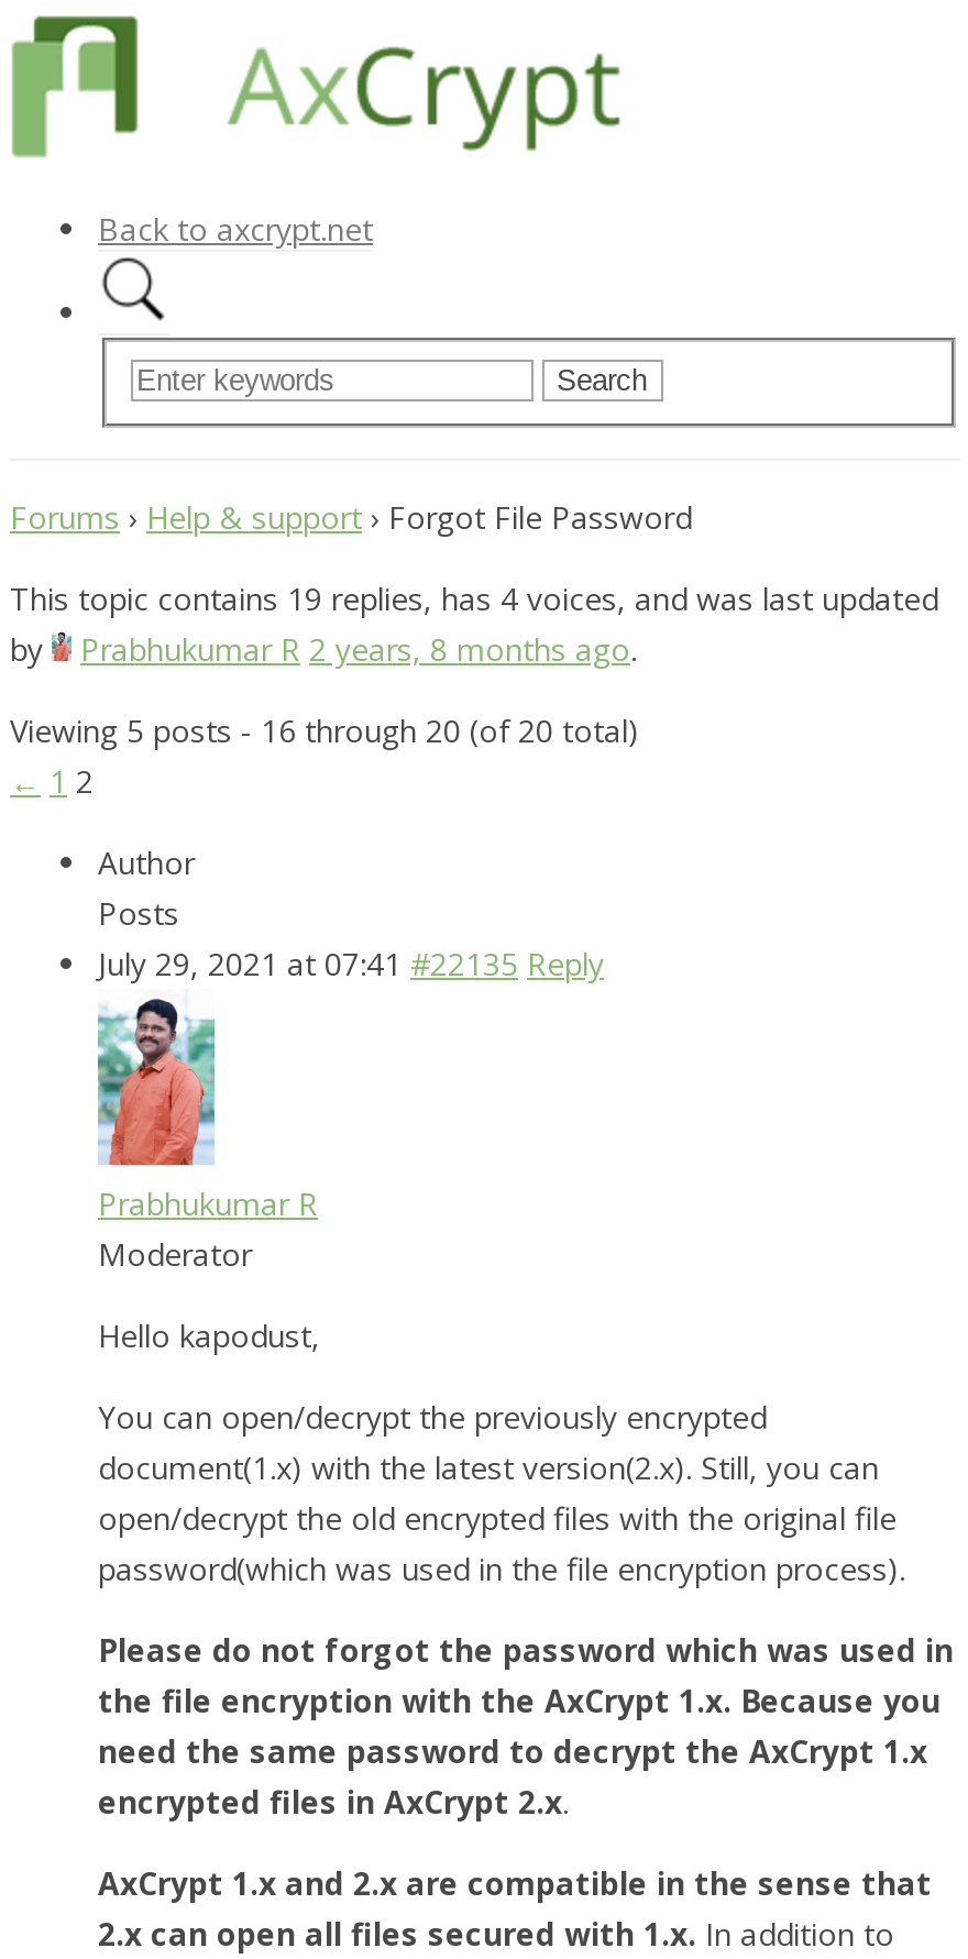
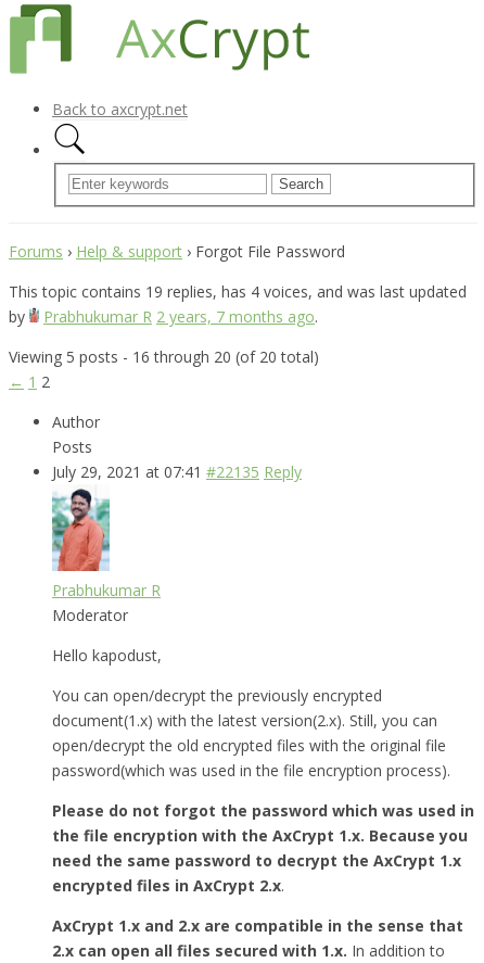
[80,627,637,669] Prabhukumar R 2 years, 8 months ago. -> [43,306,318,326] Prabhukumar R 2 years, 7 months ago.

